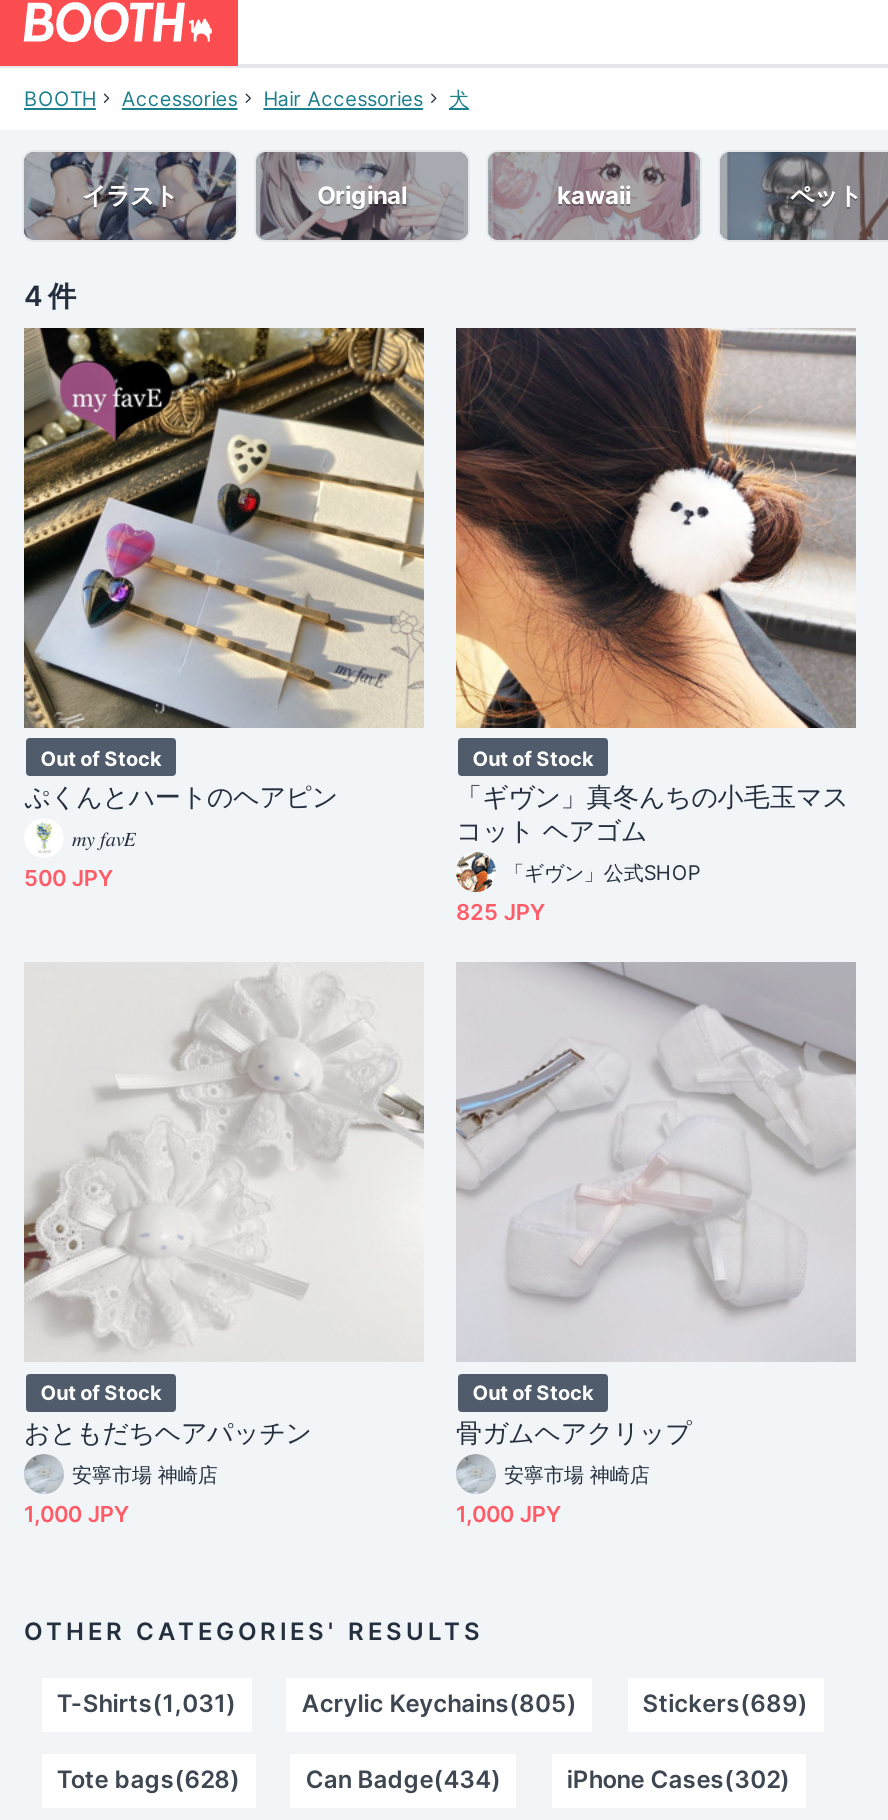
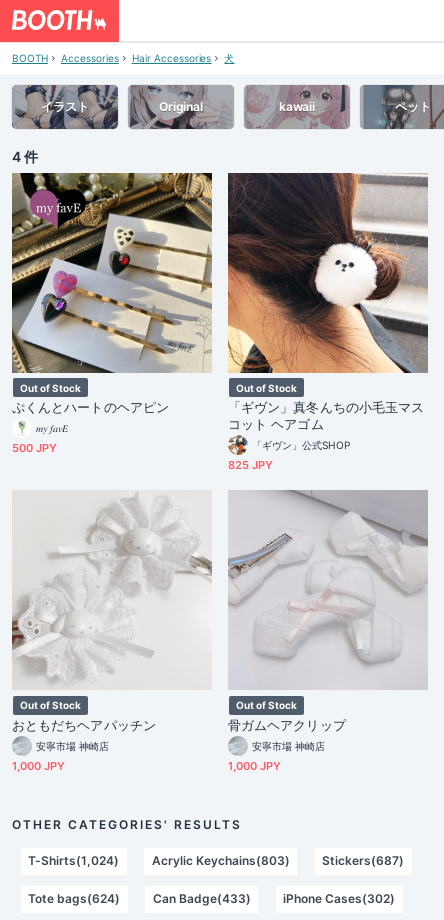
[57,1688,808,1718] T-Shirts(1,031) | Acrylic Keychains(805) | Stickers(689) -> [28,853,404,868] T-Shirts(1,024) | Acrylic Keychains(803) | Stickers(687)
[57,1764,501,1794] Tote bags(628) | Can Badge(434) -> [28,891,251,906] Tote bags(624) | Can Badge(433)

